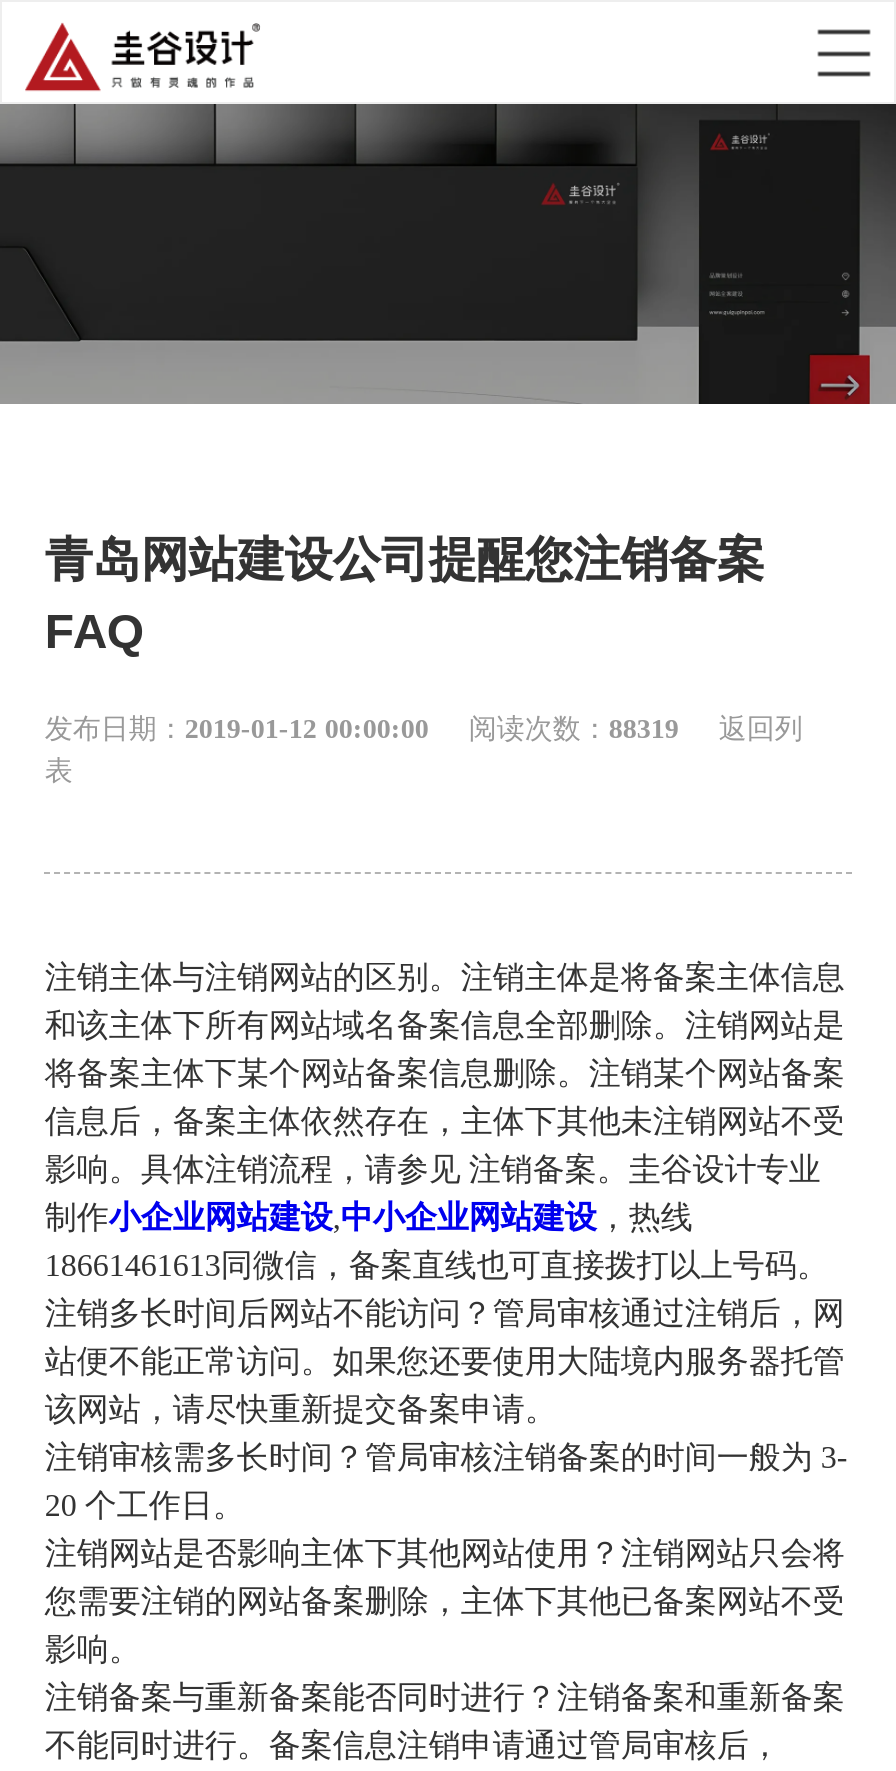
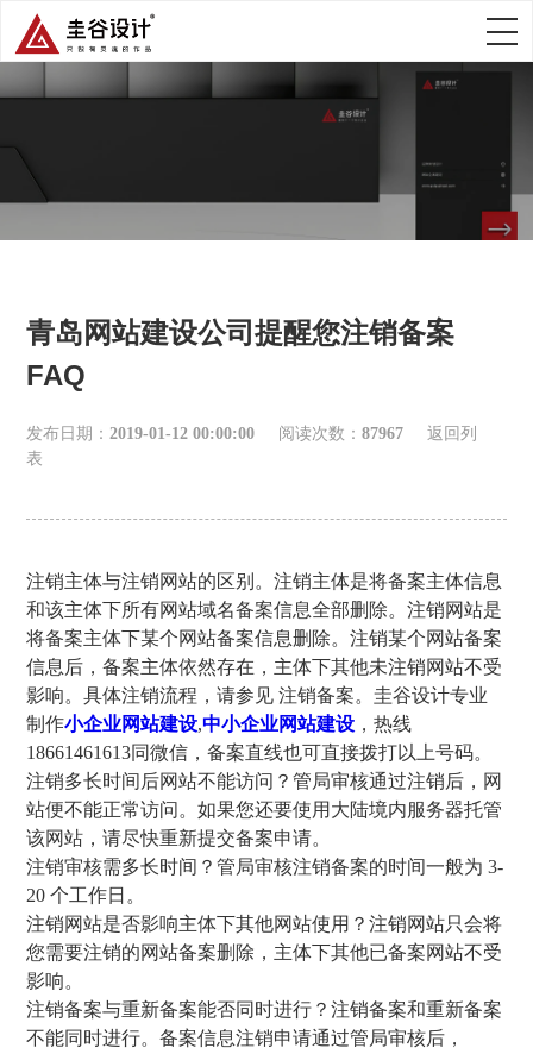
[45,714,803,744] 发布日期：2019-01-12 00:00:00 阅读次数：88319 返回列 -> [27,425,478,443] 发布日期：2019-01-12 00:00:00 阅读次数：87967 返回列

